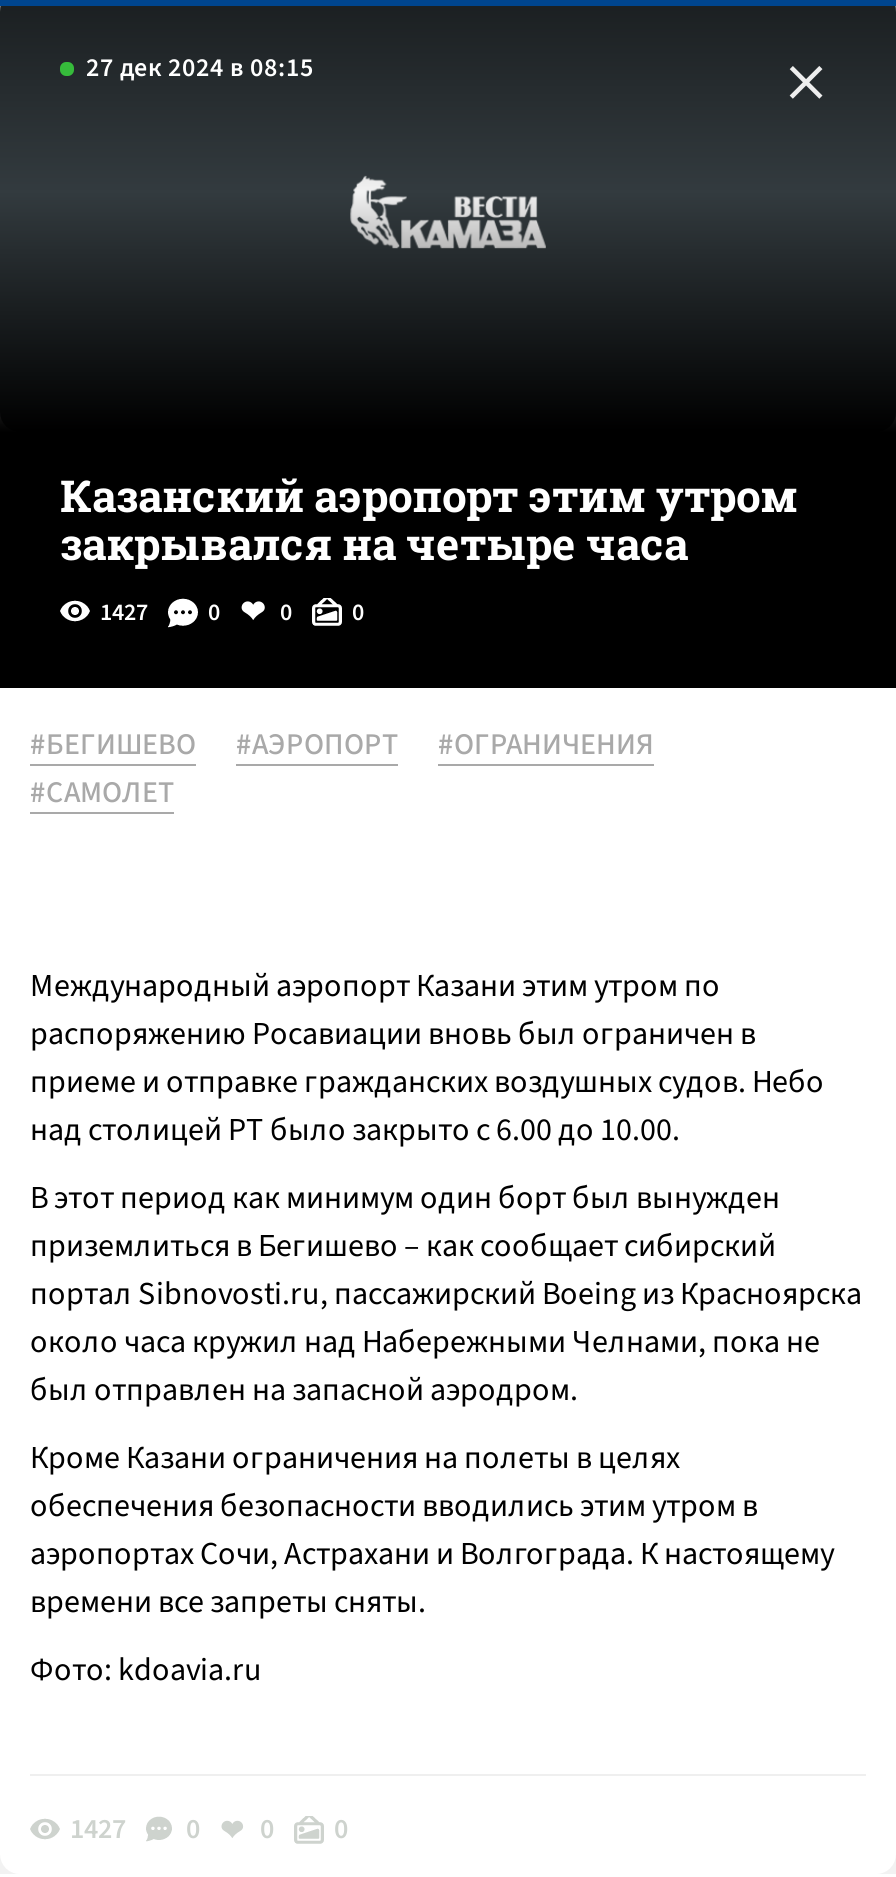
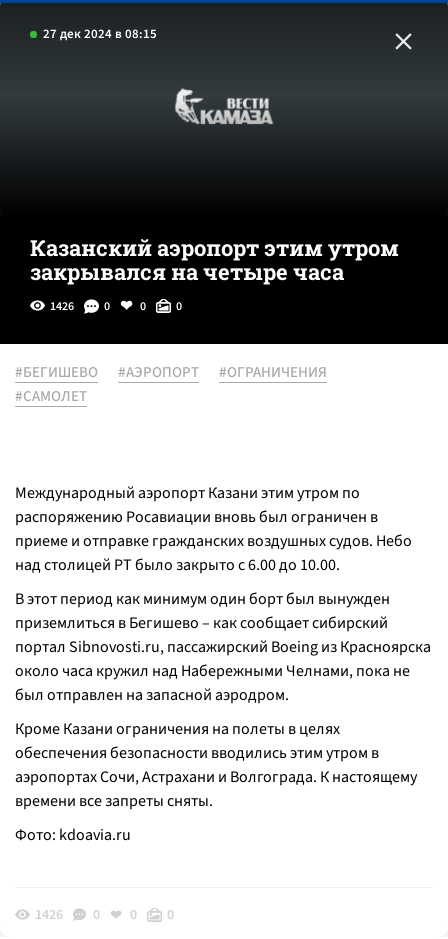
[100,596,364,630] 1427 0 0 0 -> [50,298,182,315] 1426 0 0 0
[70,1810,348,1850] 1427 0 0 0 -> [35,905,174,925] 1426 0 0 0

